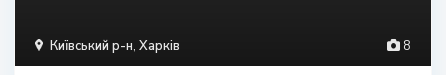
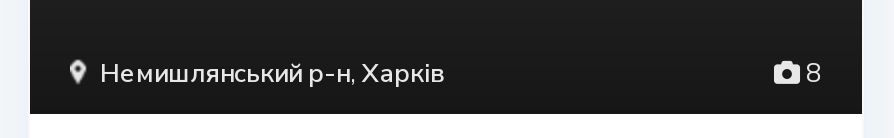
[50,37,180,55] Київський р-н, Харків -> [100,56,444,92] Немишлянський р-н, Харків

